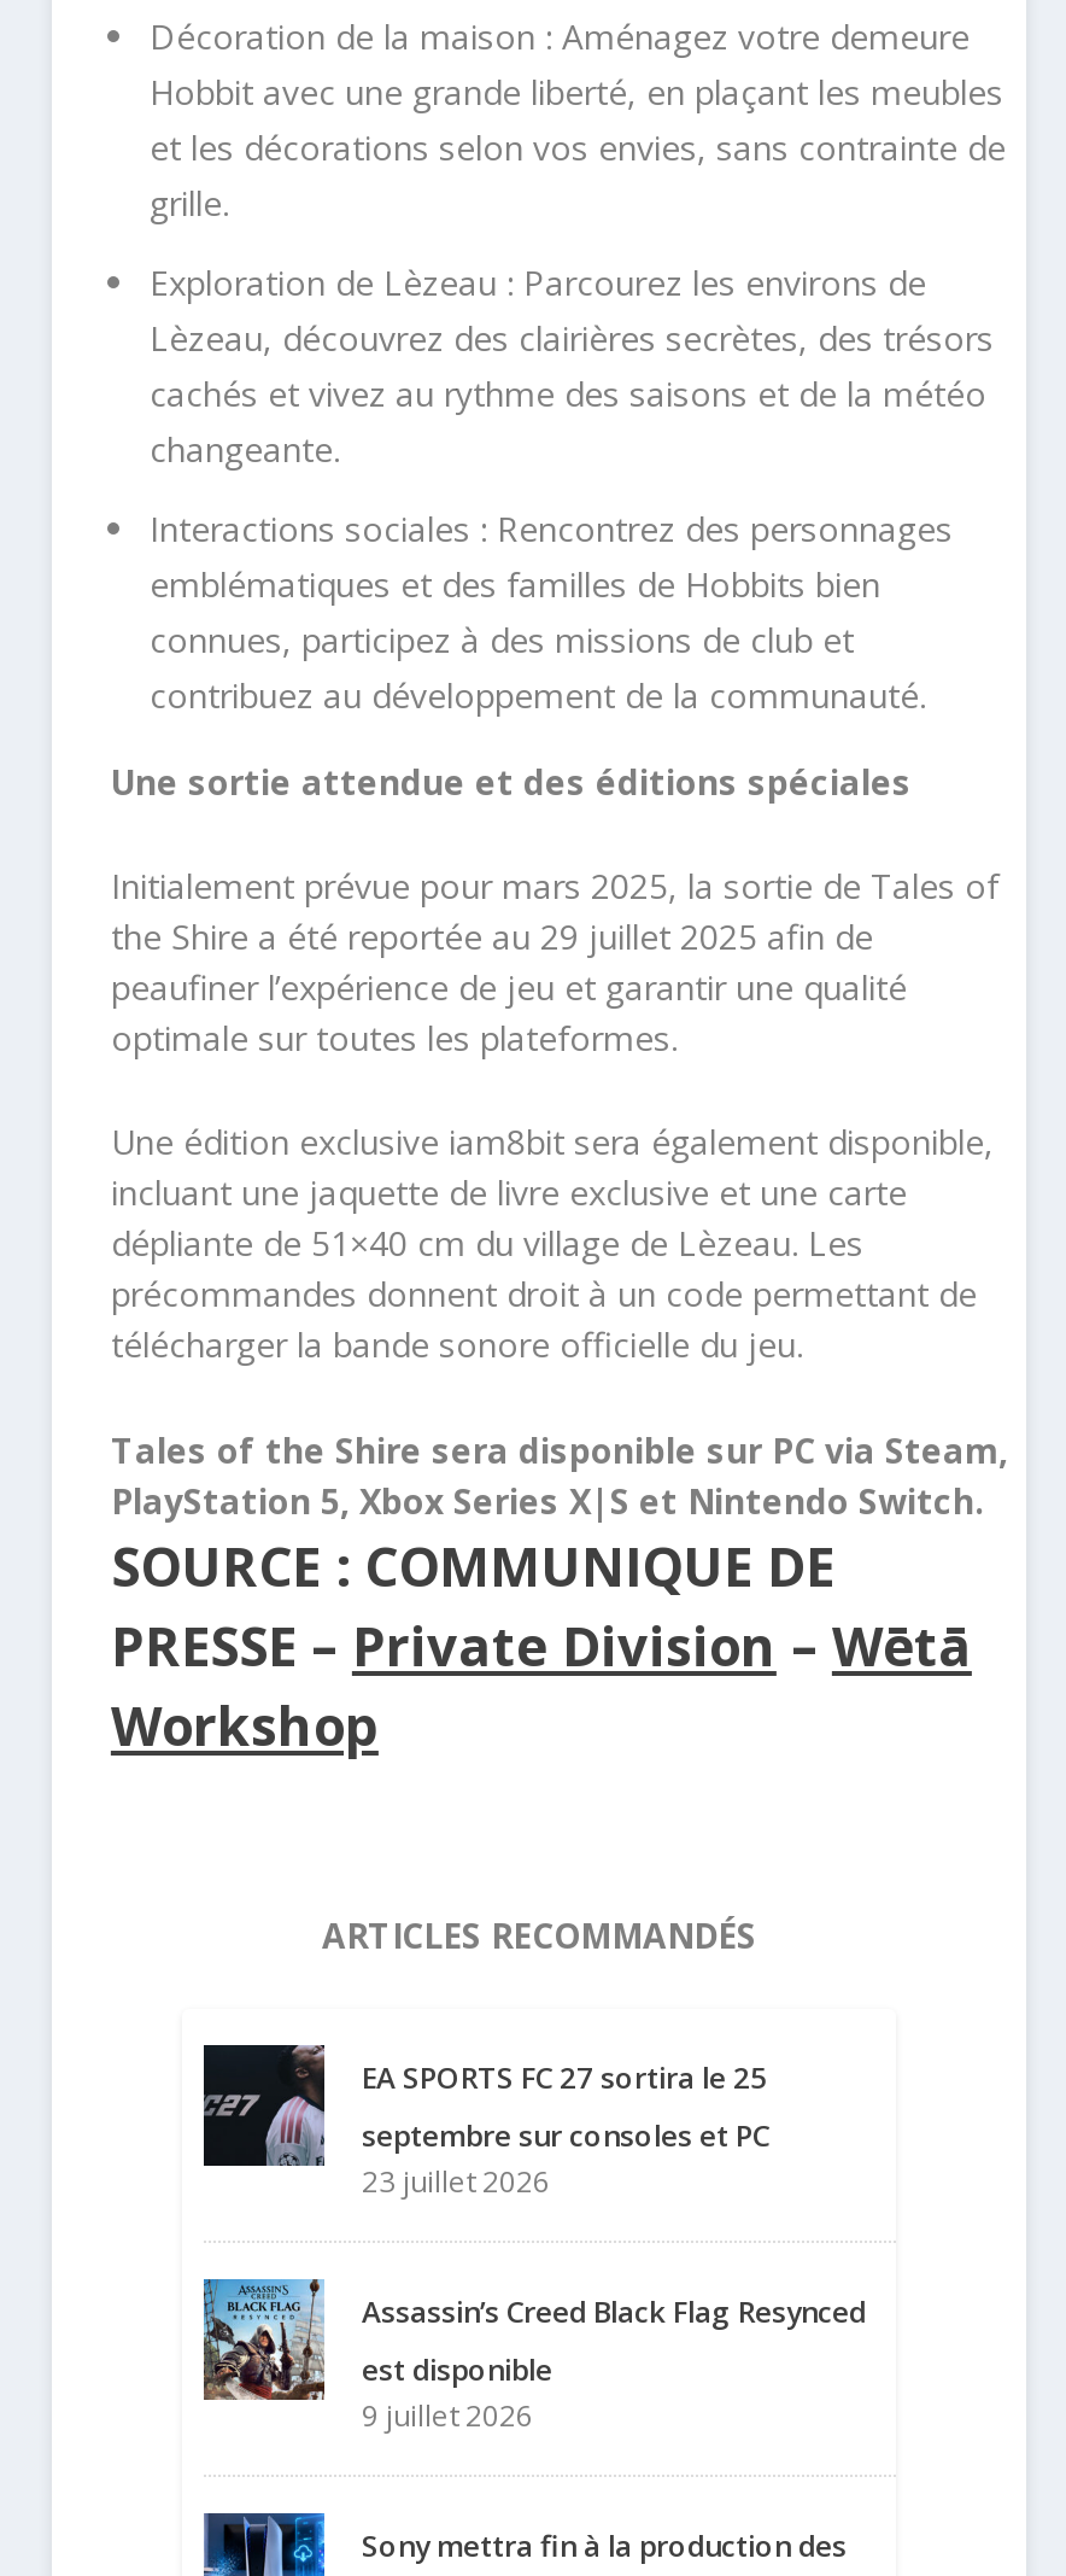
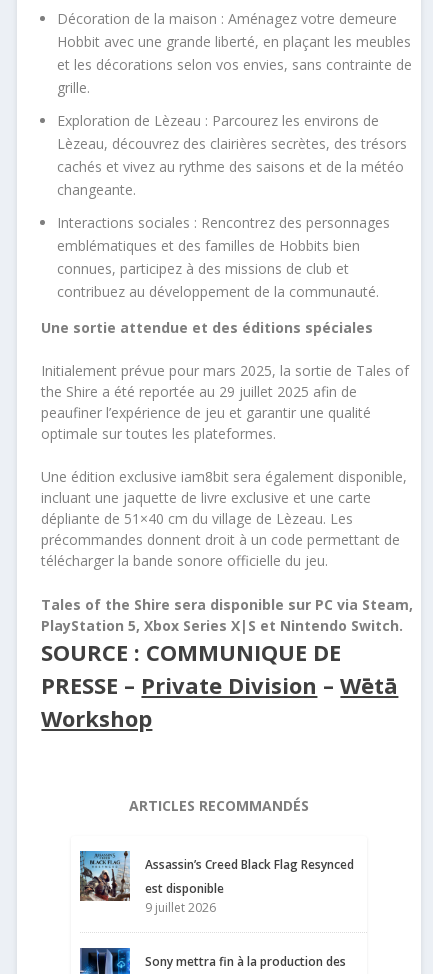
[201,2043,769,2202] [image] | EA SPORTS FC 27 sortira le 25 | septembre sur consoles et PC | 23 juillet 2026 -> none

